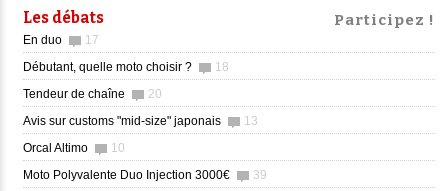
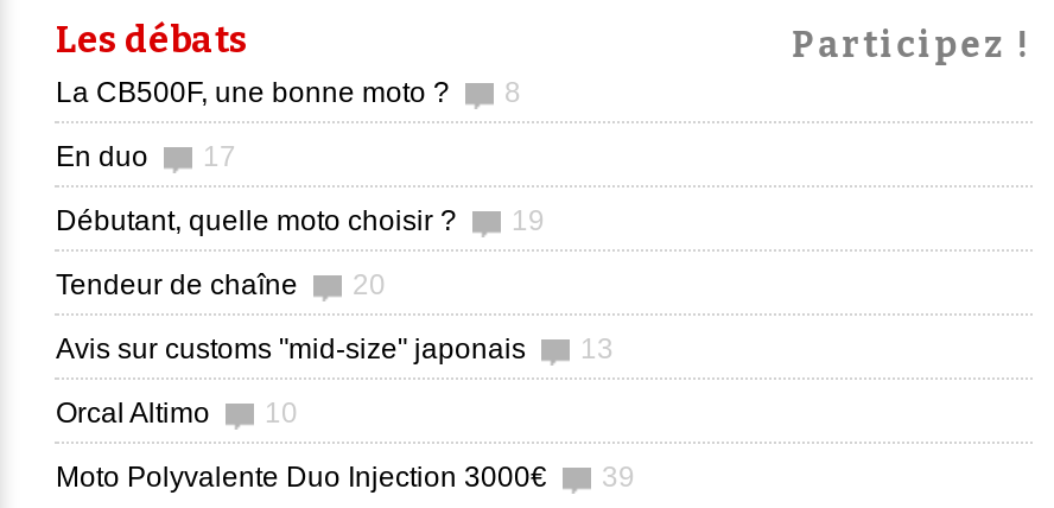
none -> [56,77,521,110] La CB500F, une bonne moto ? | 8
[23,60,229,74] Débutant, quelle moto choisir ? 18 -> [56,205,545,238] Débutant, quelle moto choisir ? 19

